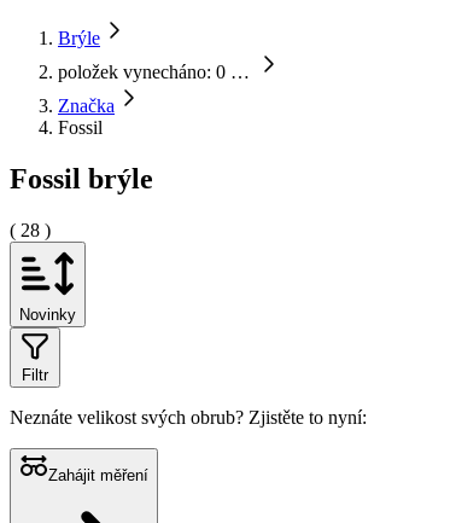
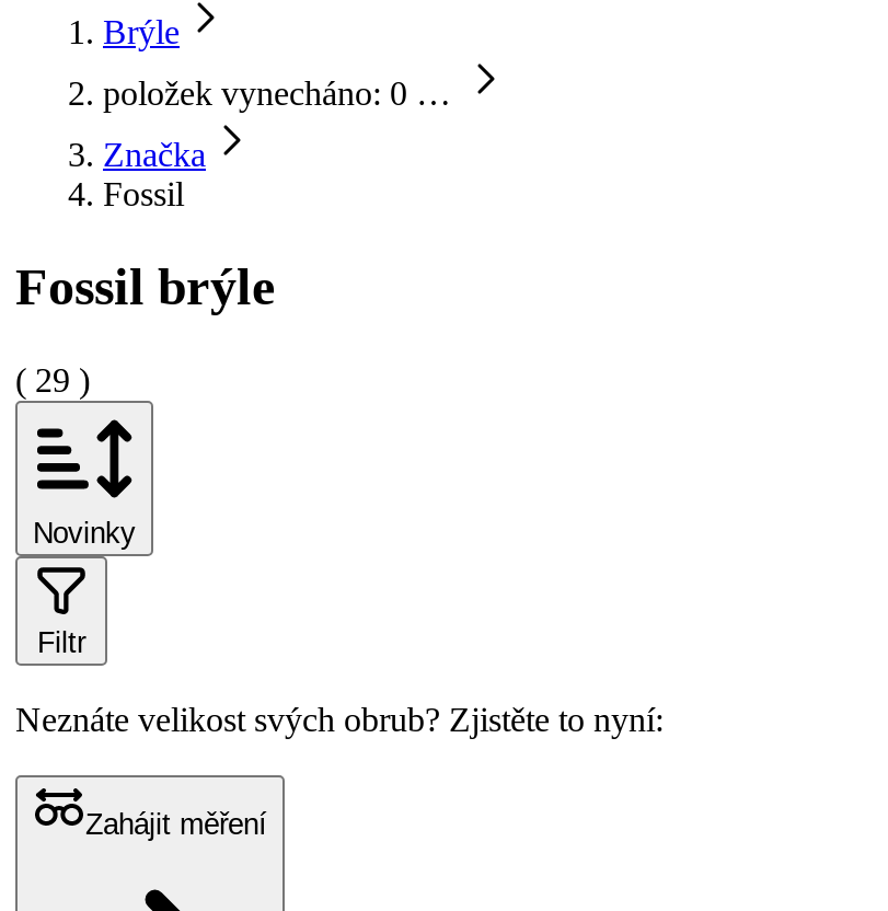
[10,220,51,241] ( 28 ) -> [15,362,90,399] ( 29 )

